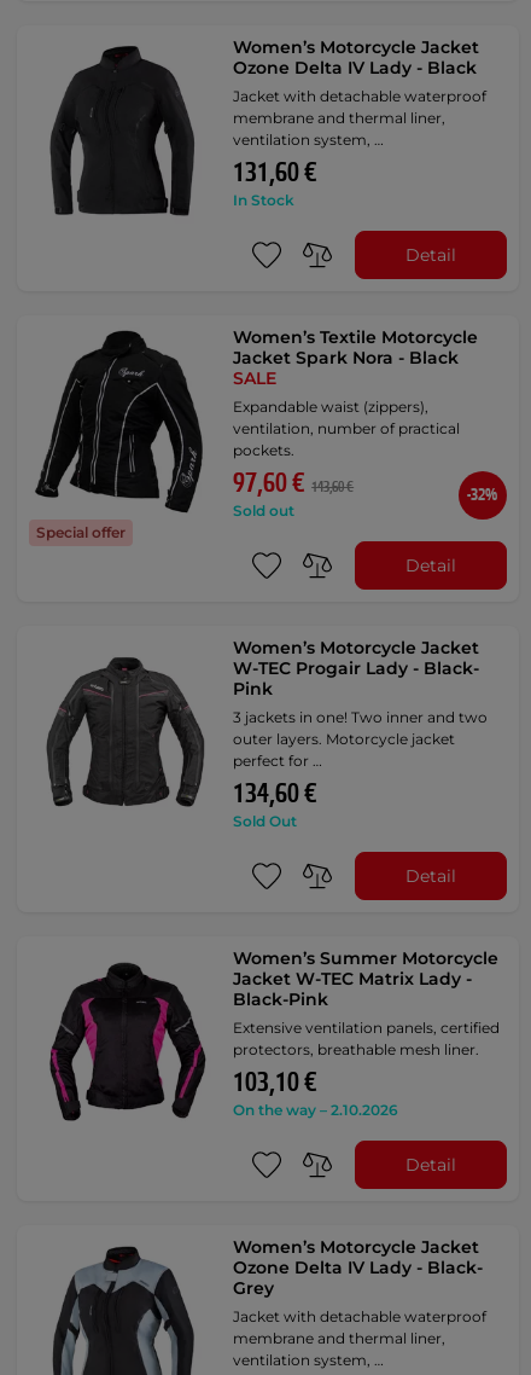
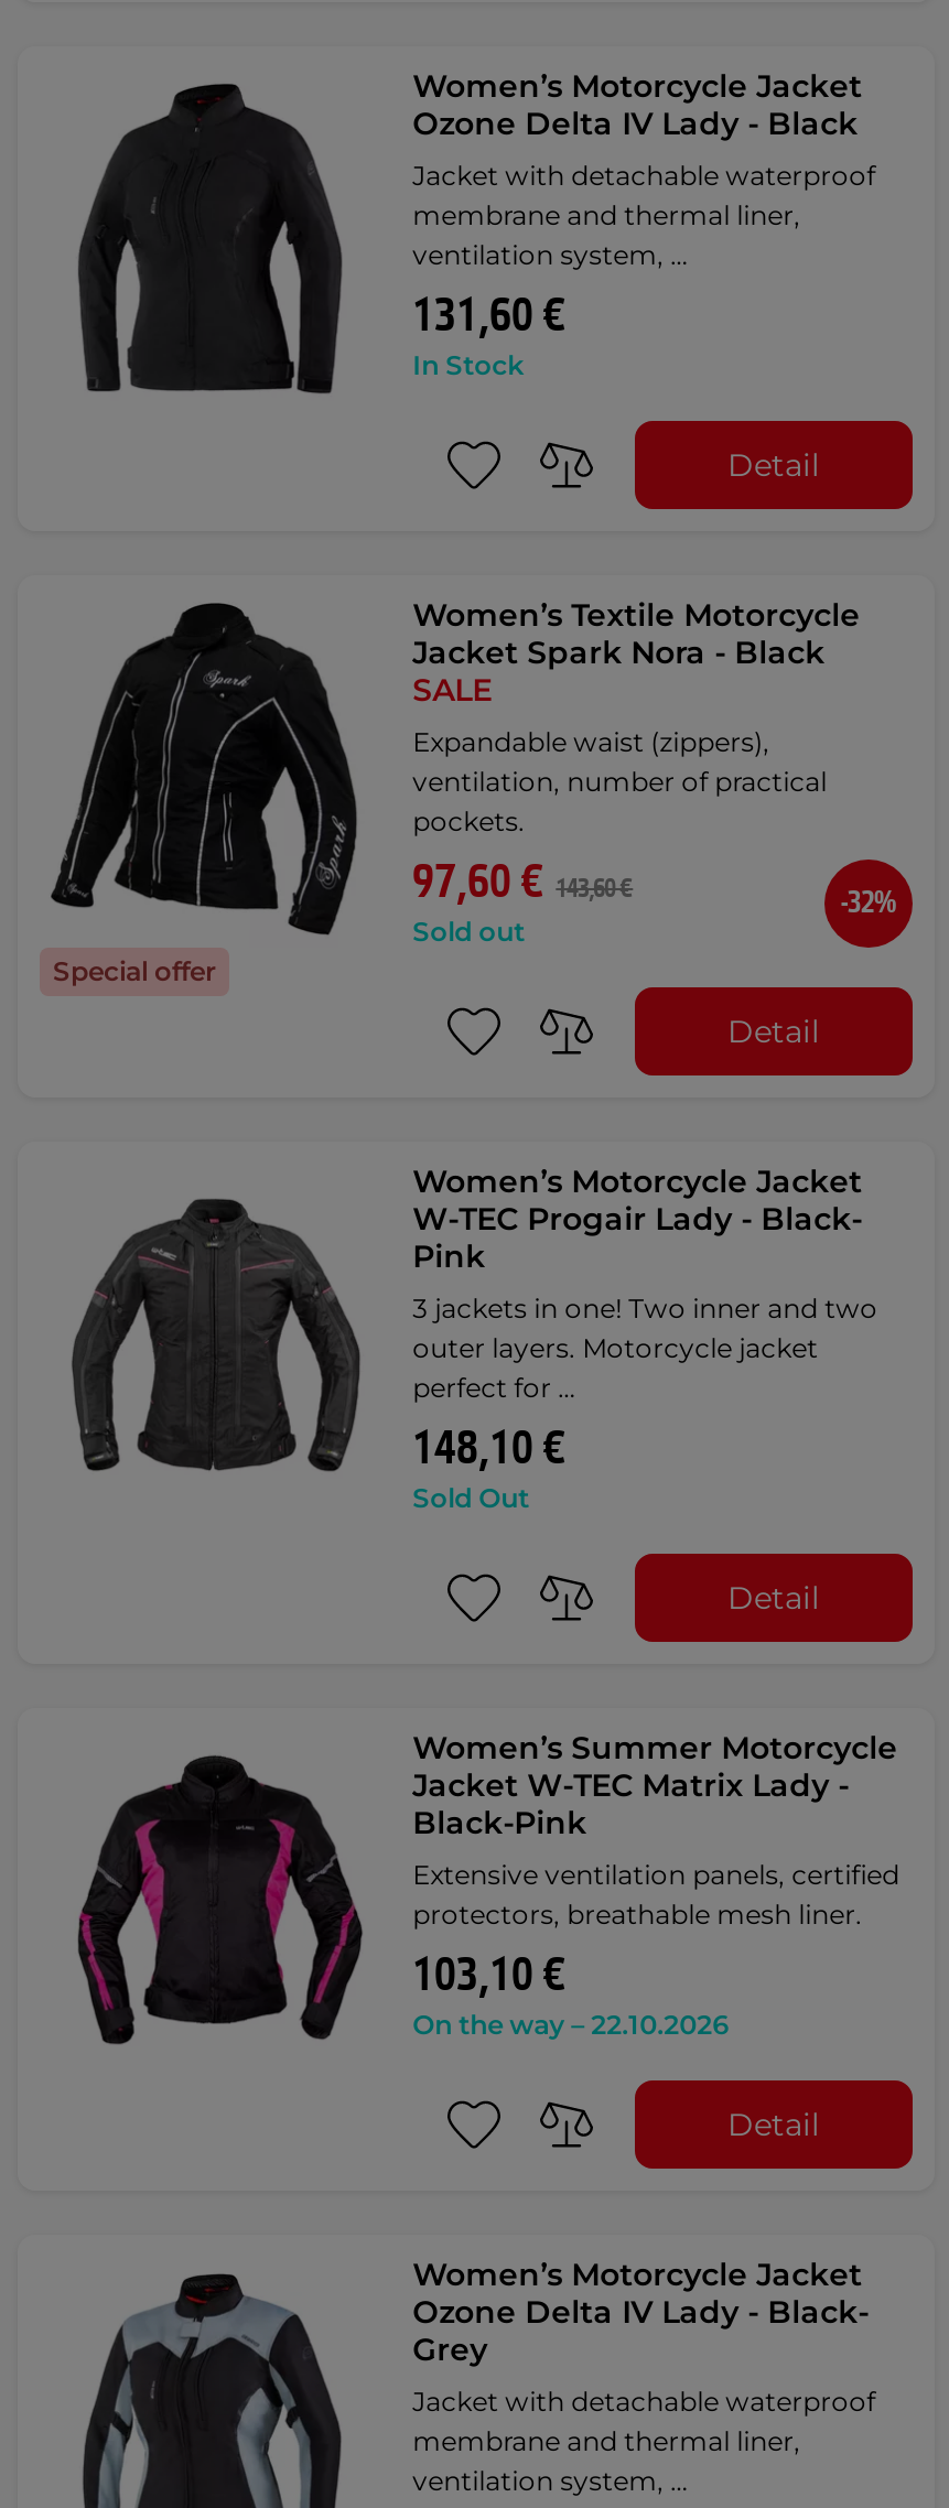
[233,778,316,811] 134,60 € -> [413,1419,565,1479] 148,10 €
[233,1101,398,1119] On the way – 2.10.2026 -> [413,2008,730,2041] On the way – 22.10.2026

